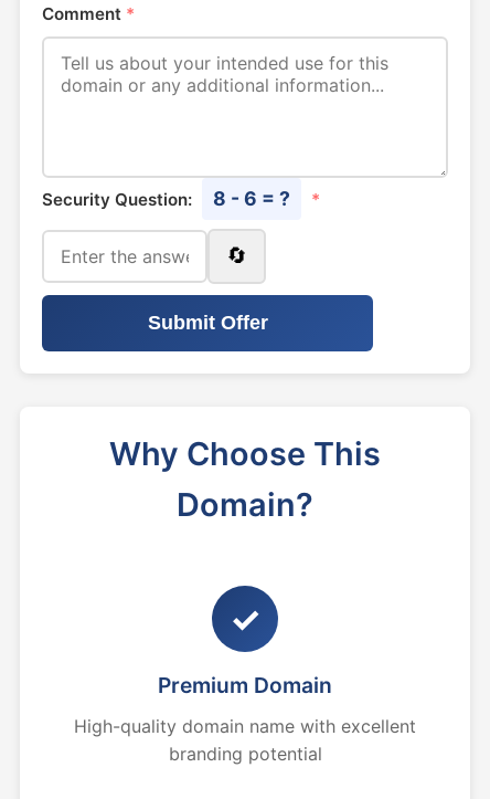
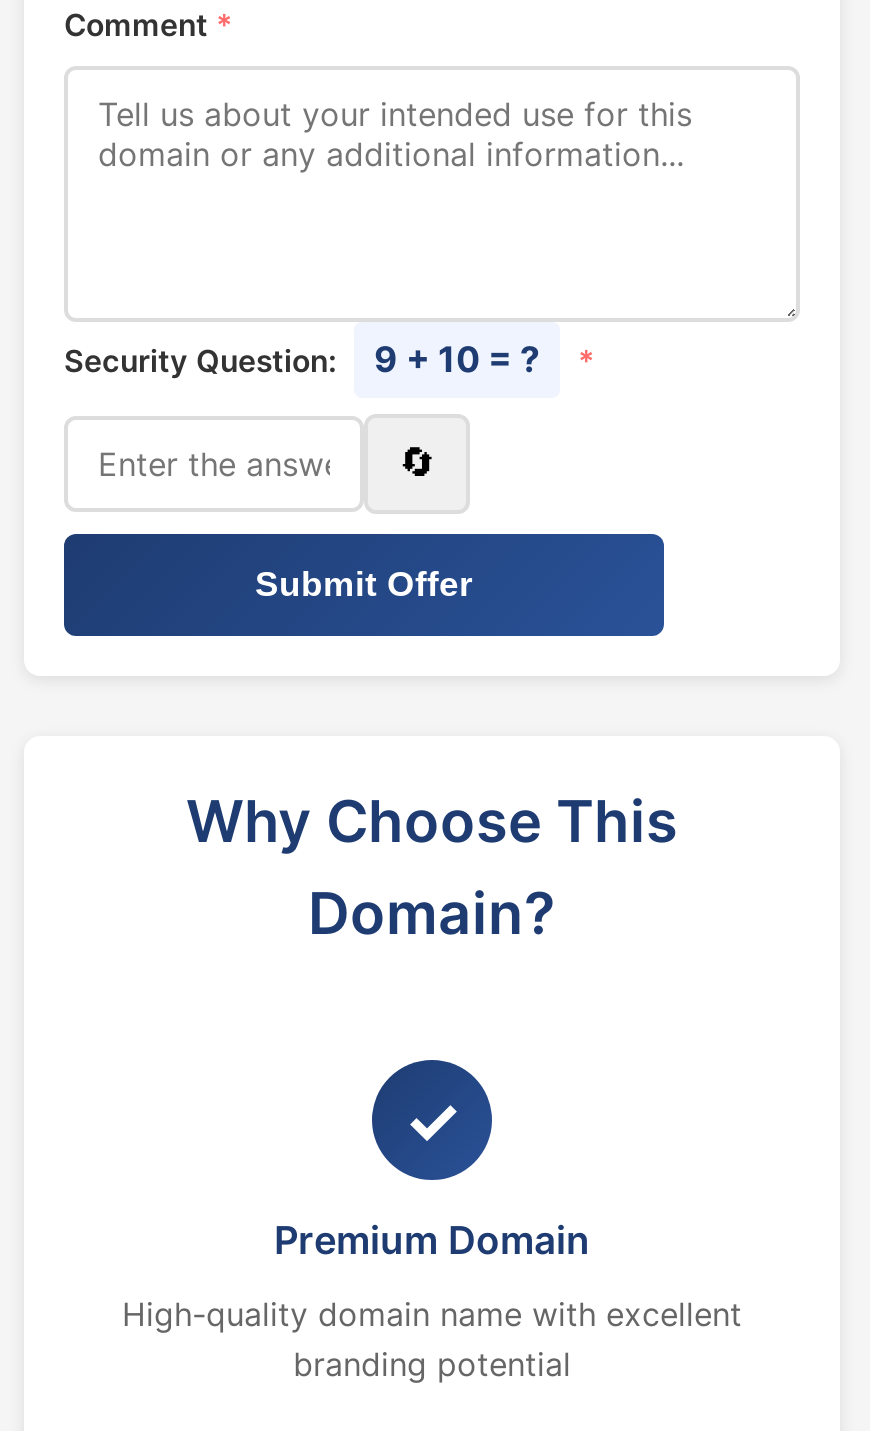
[213,187,290,210] 8 - 6 = ? -> [374,338,540,380] 9 + 10 = ?

